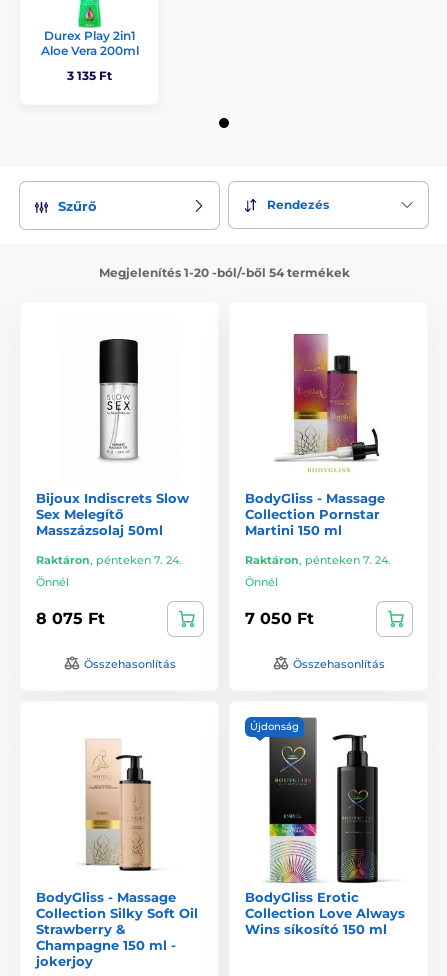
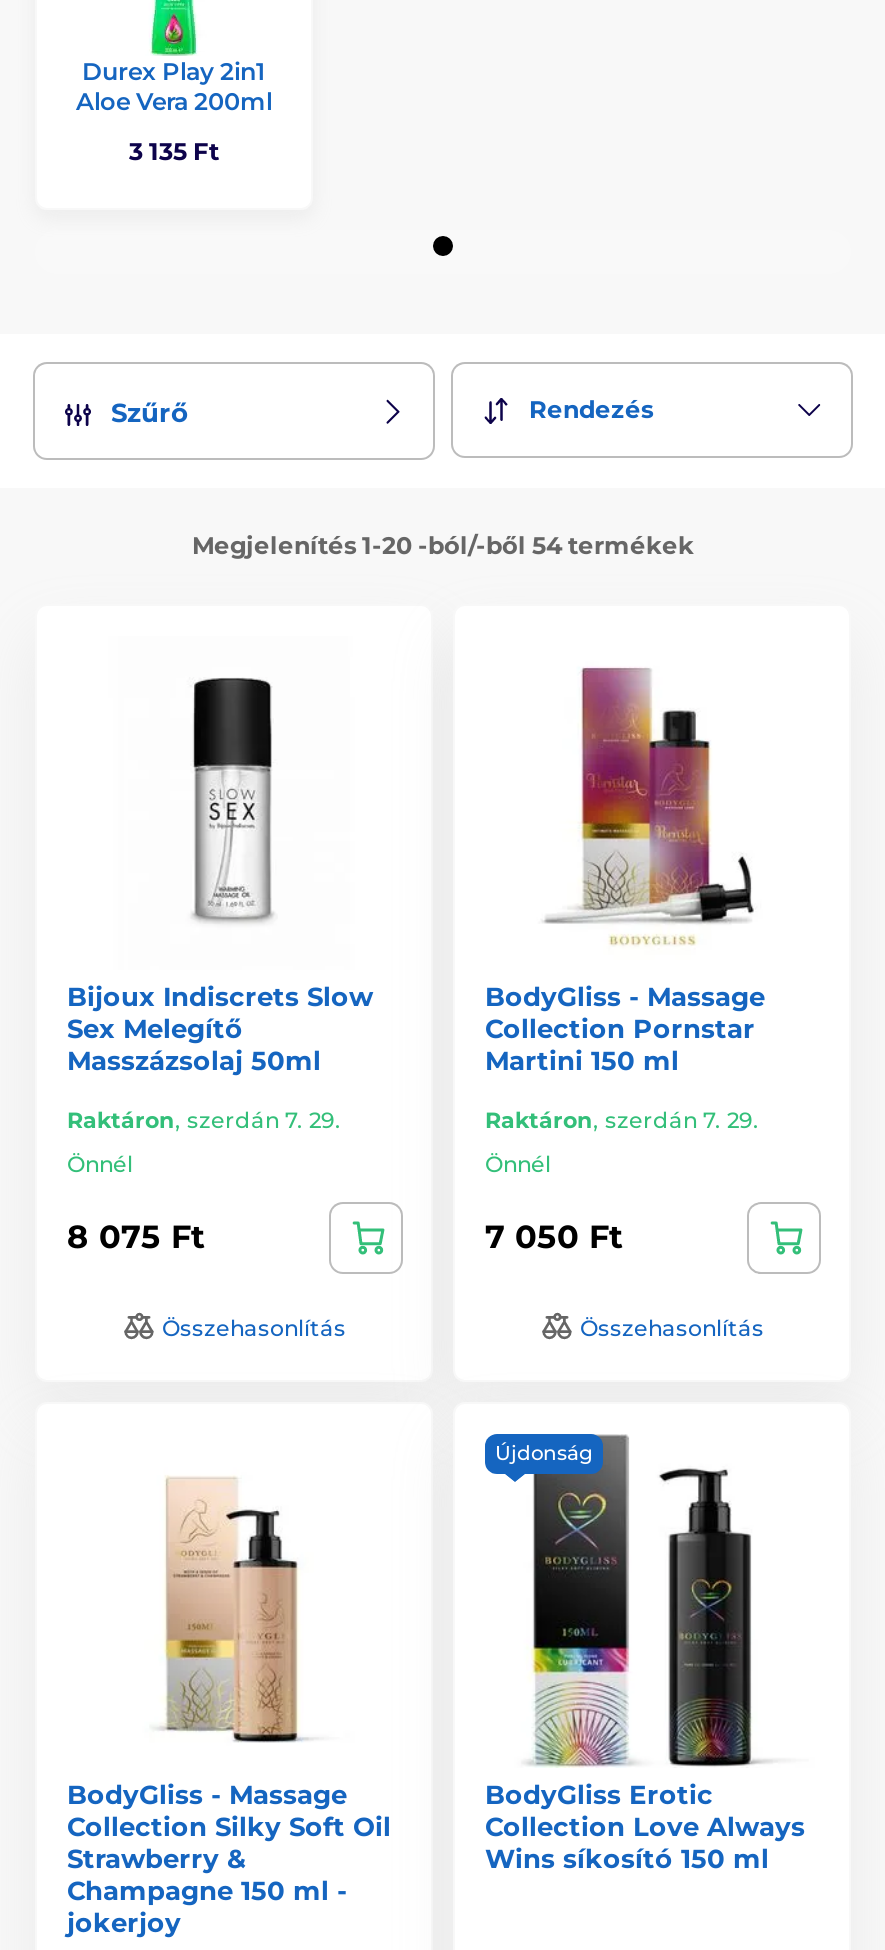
[36,552,182,566] Raktáron, pénteken 7. 24. -> [67,1105,341,1133] Raktáron, szerdán 7. 29.
[245,552,391,566] Raktáron, pénteken 7. 24. -> [485,1105,759,1133] Raktáron, szerdán 7. 29.

